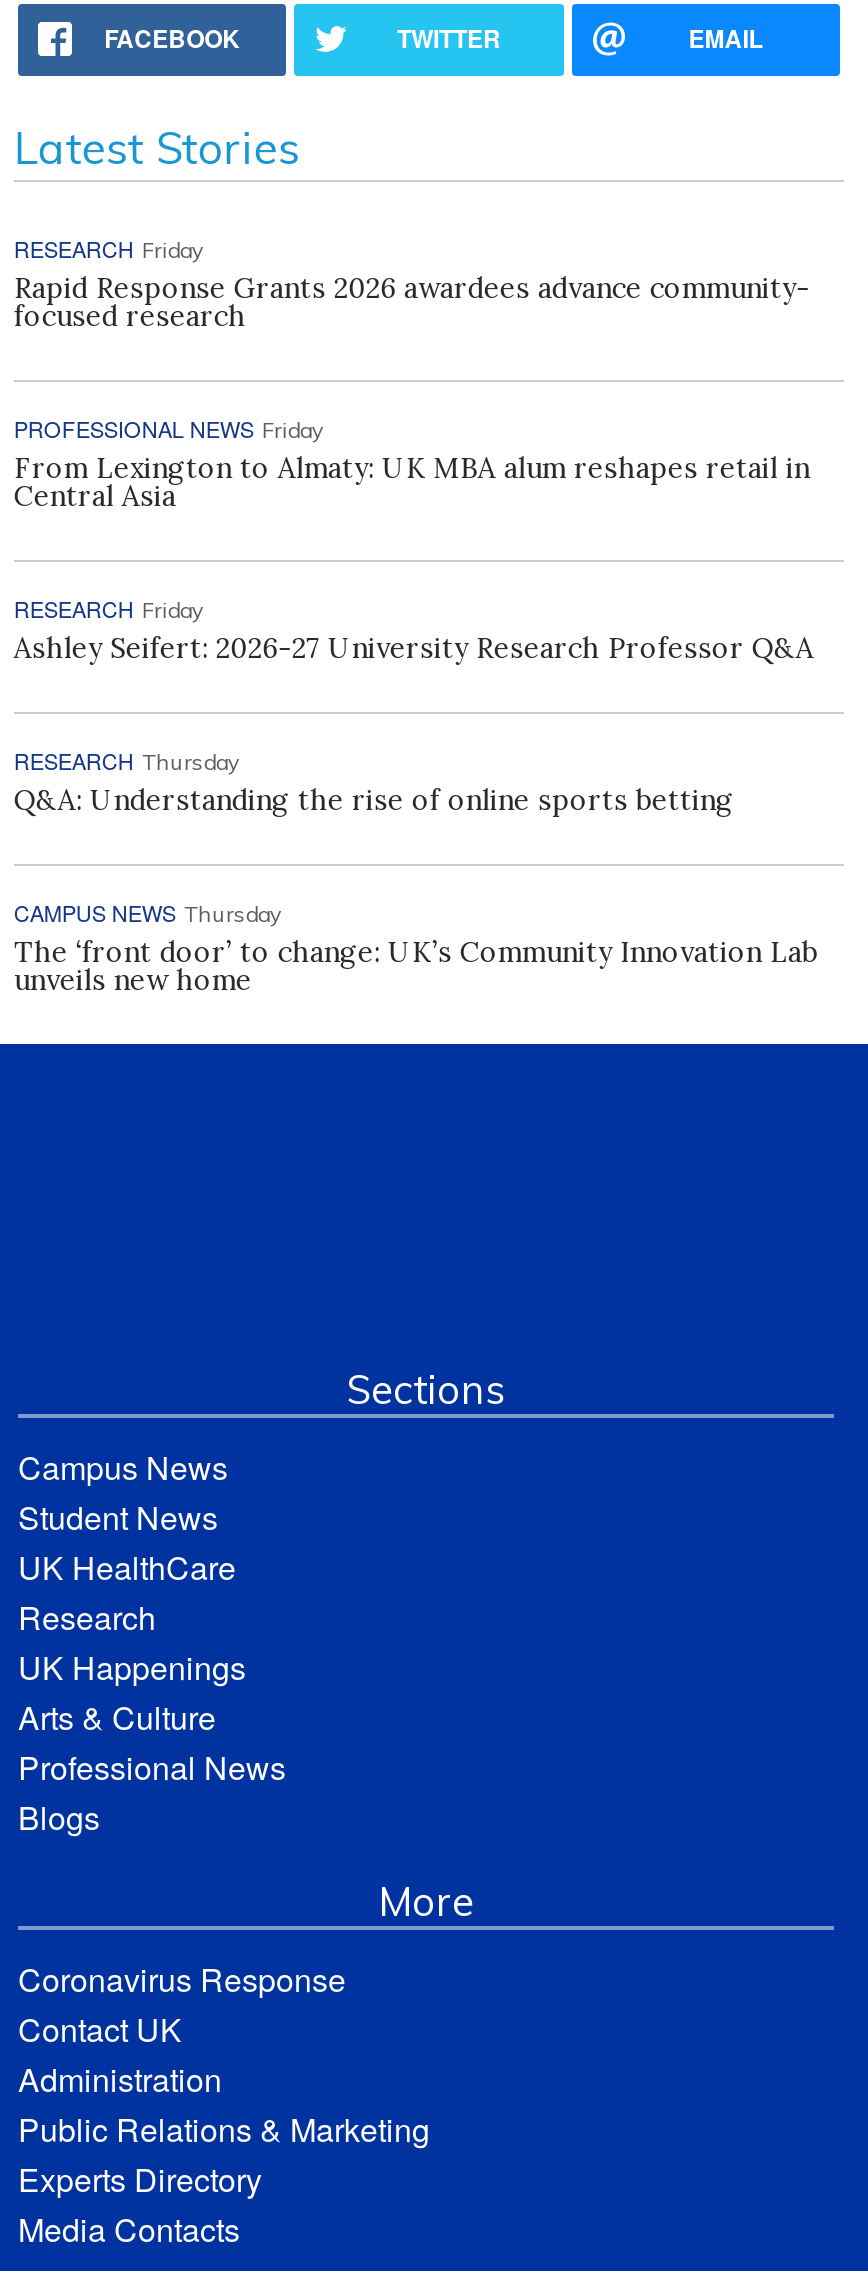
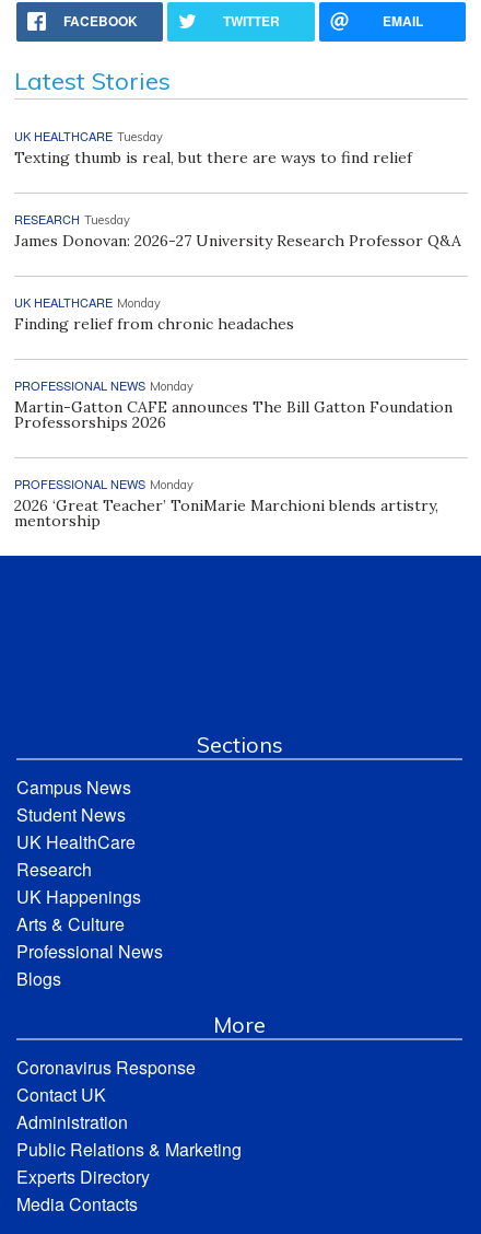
[14,231,810,333] RESEARCH Friday | Rapid Response Grants 2026 awardees advance community- | focused research -> [14,127,412,167] UK HEALTHCARE Tuesday | Texting thumb is real, but there are ways to find relief
[14,411,810,513] PROFESSIONAL NEWS Friday | From Lexington to Almaty: UK MBA alum reshapes retail in | Central Asia -> [14,210,461,250] RESEARCH Tuesday | James Donovan: 2026-27 University Research Professor Q&A
[14,591,814,665] RESEARCH Friday | Ashley Seifert: 2026-27 University Research Professor Q&A -> [14,293,294,333] UK HEALTHCARE Monday | Finding relief from chronic headaches
[14,743,734,817] RESEARCH Thursday | Q&A: Understanding the rise of online sports betting -> [14,376,452,432] PROFESSIONAL NEWS Monday | Martin-Gatton CAFE announces The Bill Gatton Foundation | Professorships 2026
[14,895,818,997] CAMPUS NEWS Thursday | The ‘front door’ to change: UK’s Community Innovation Lab | unveils new home -> [14,474,438,530] PROFESSIONAL NEWS Monday | 2026 ‘Great Teacher’ ToniMarie Marchioni blends artistry, | mentorship

